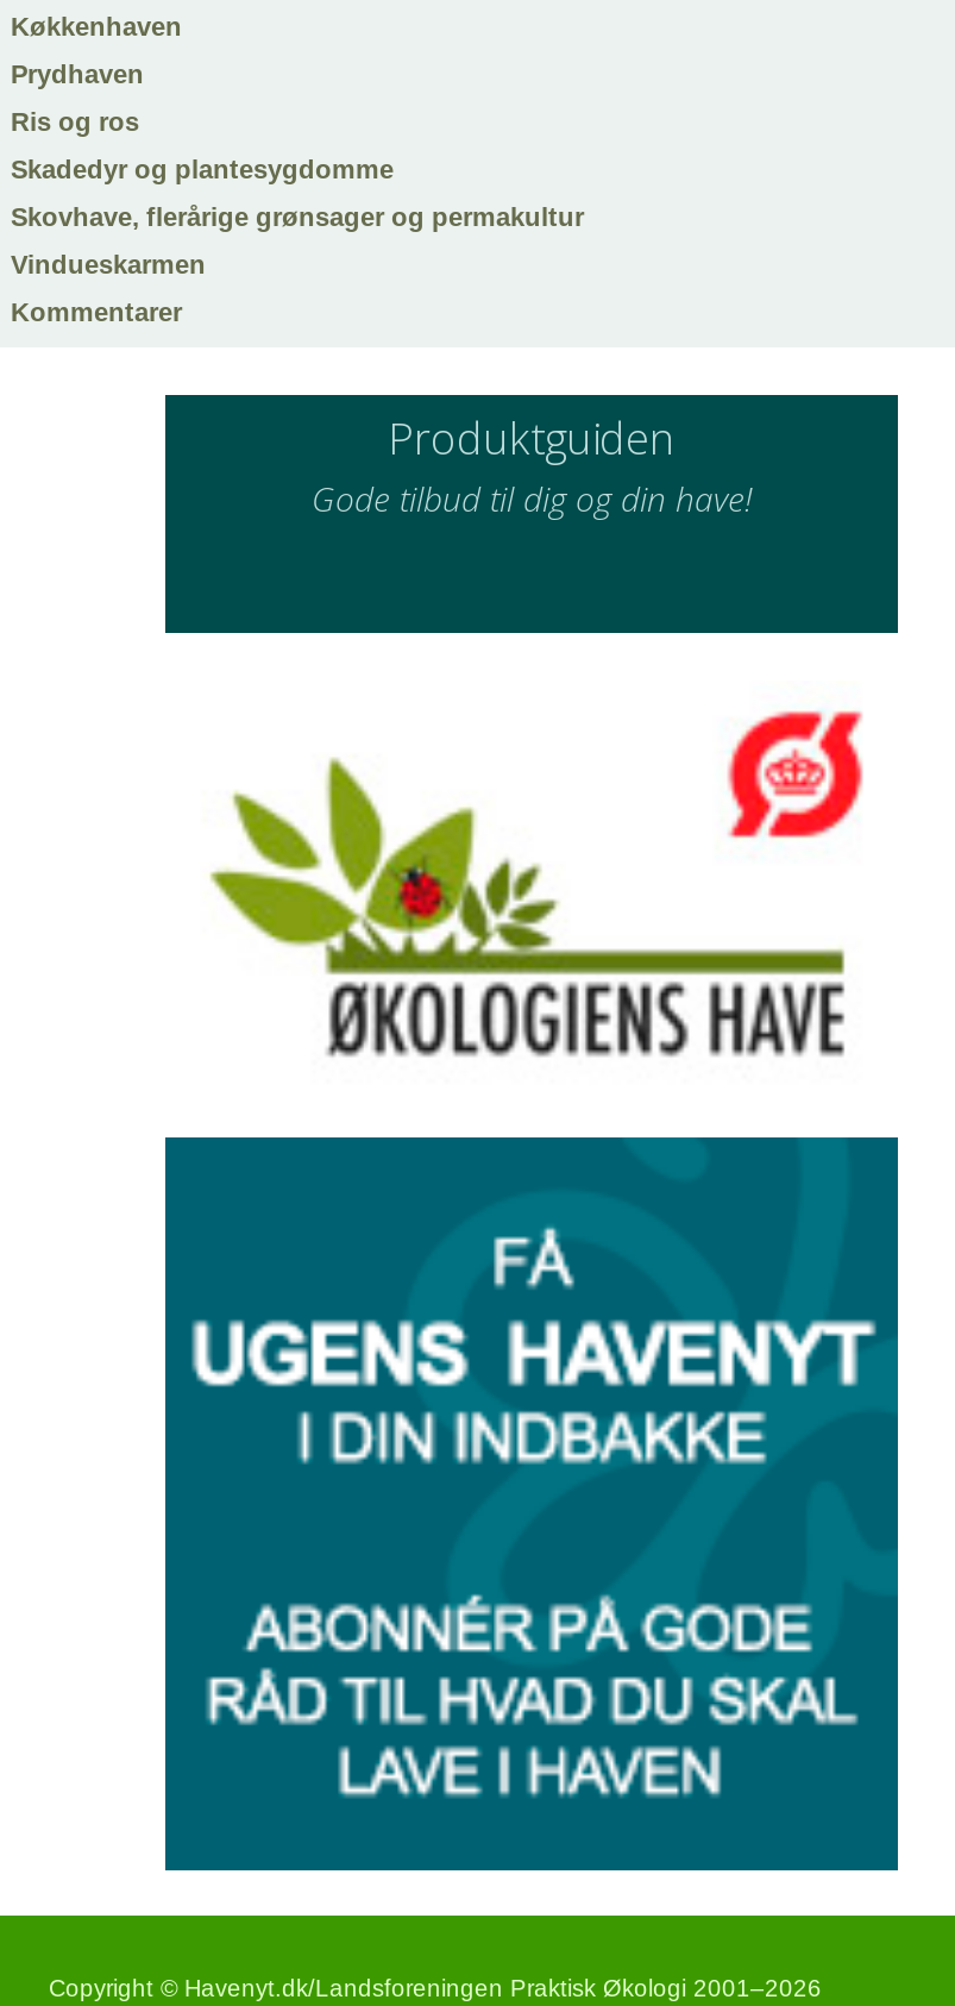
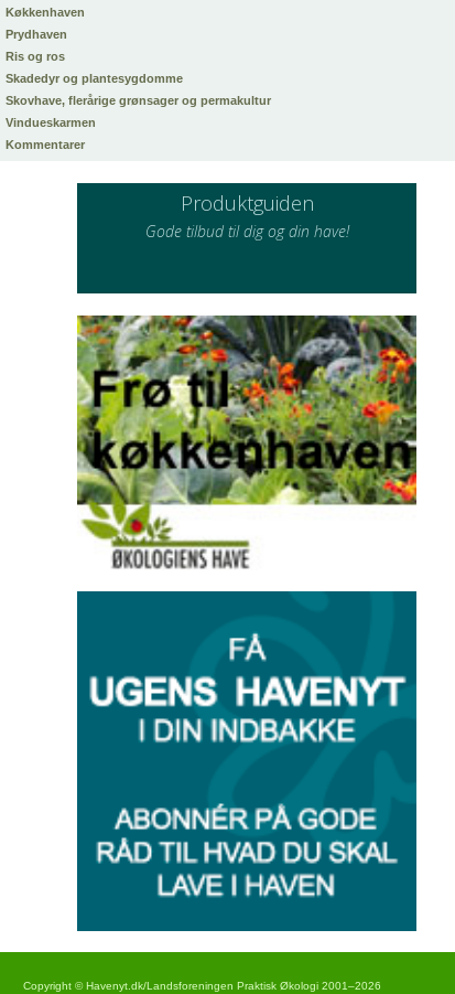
[165,681,898,1087] [image] -> [76,314,418,569] [image]

